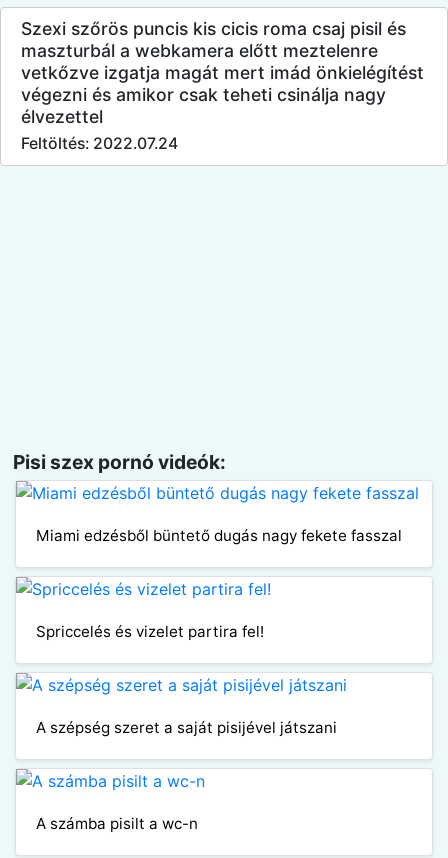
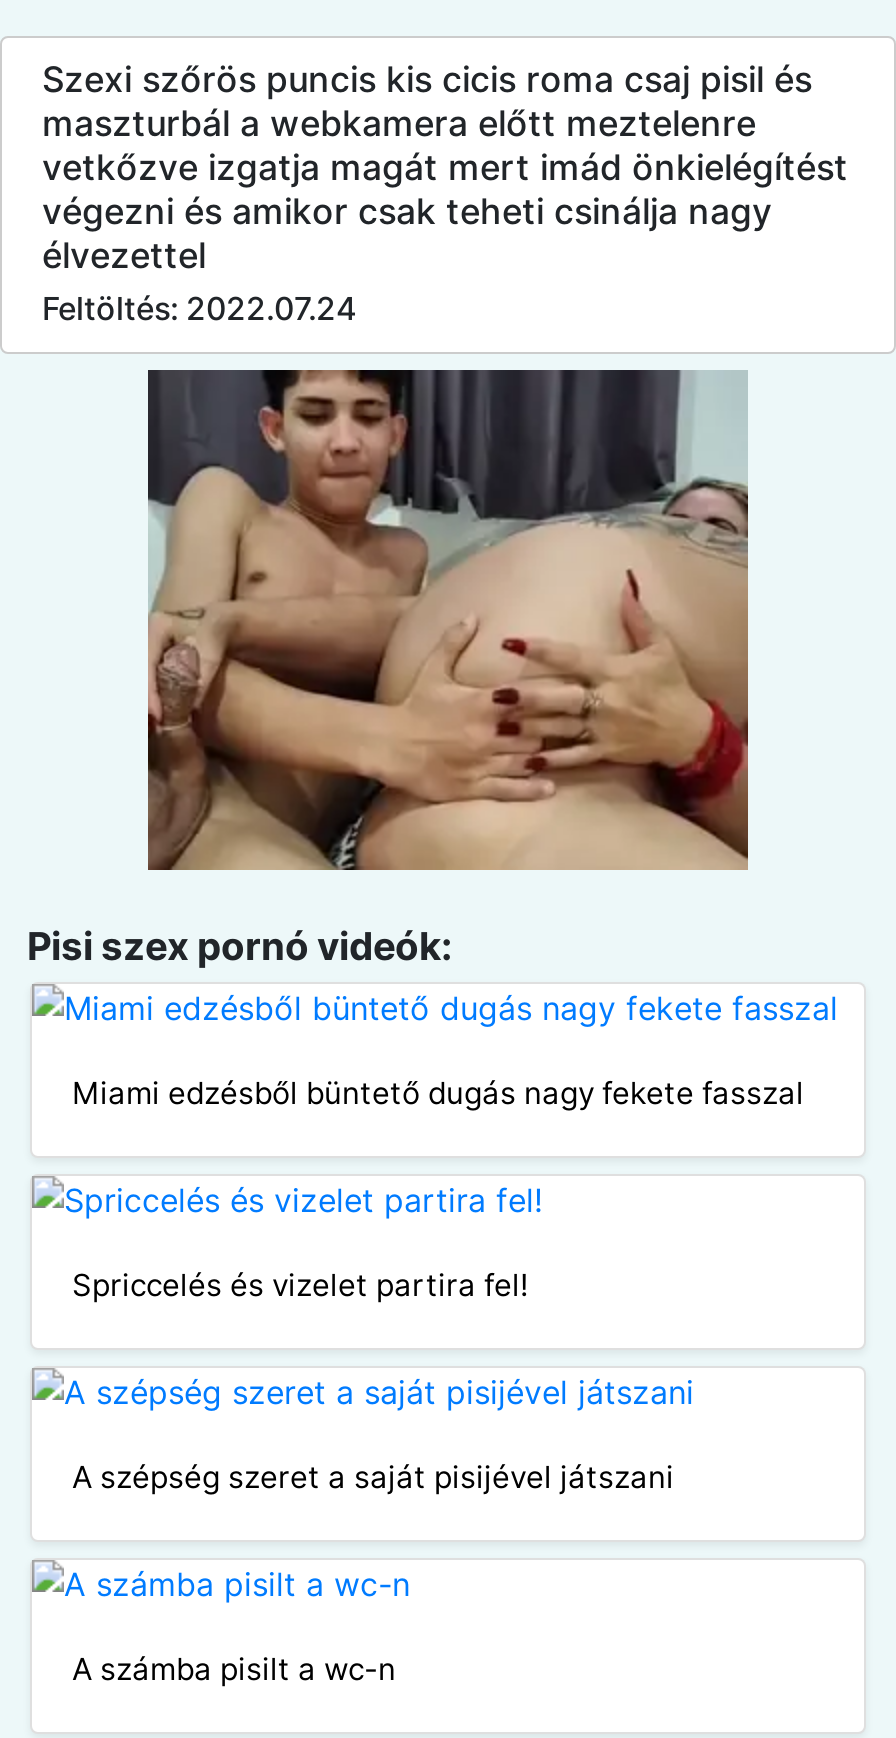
none -> [146,368,750,872] [image]

